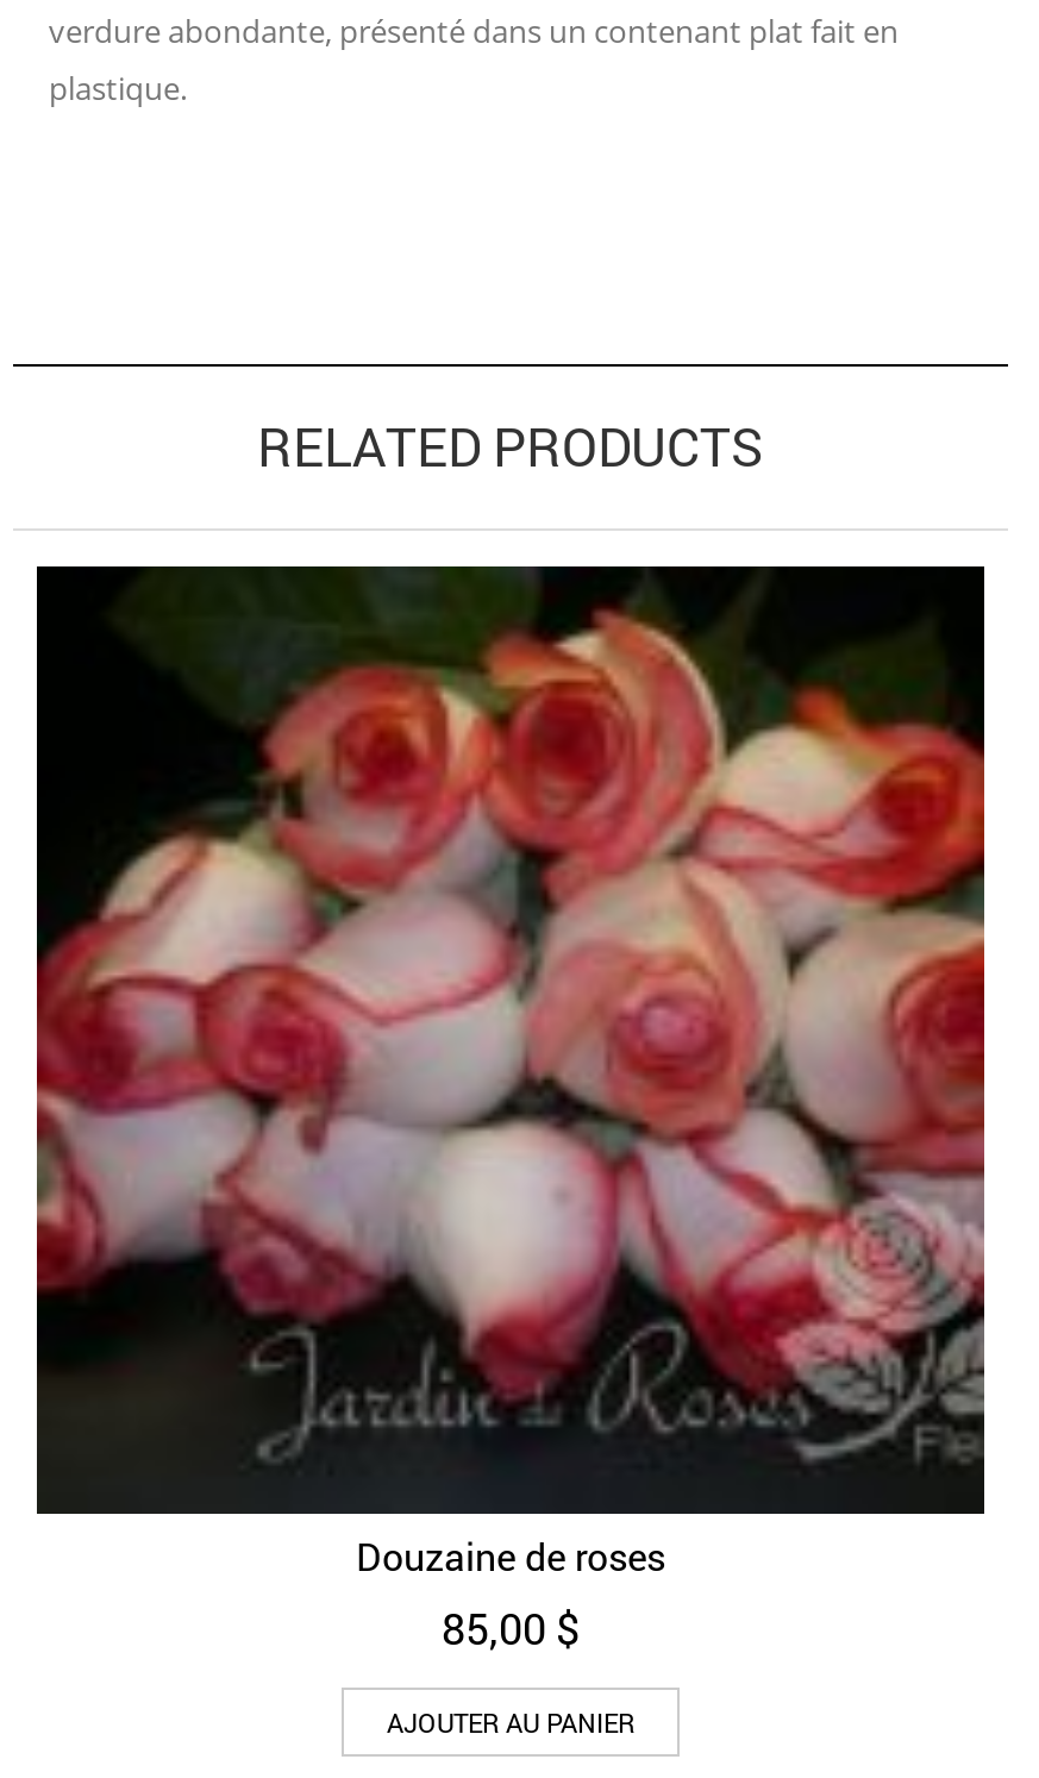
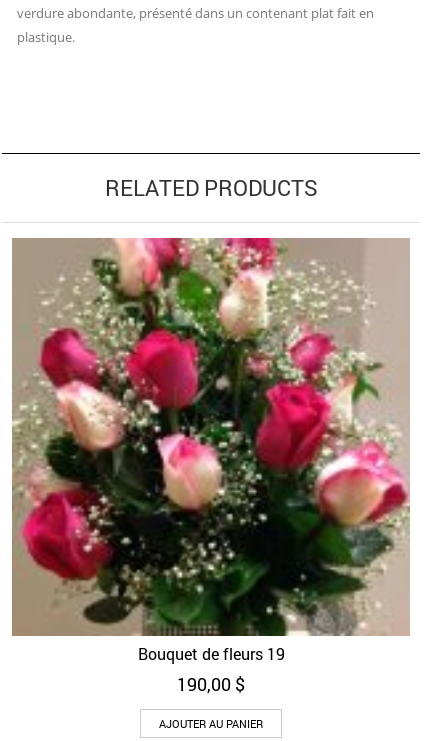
[35,564,987,1656] [image] | Douzaine de roses | 85,00 $ -> [11,237,410,696] [image] | Bouquet de fleurs 19 | 190,00 $

